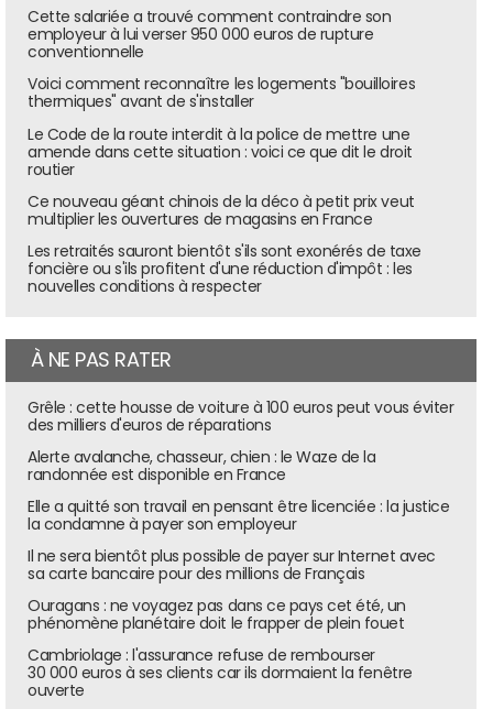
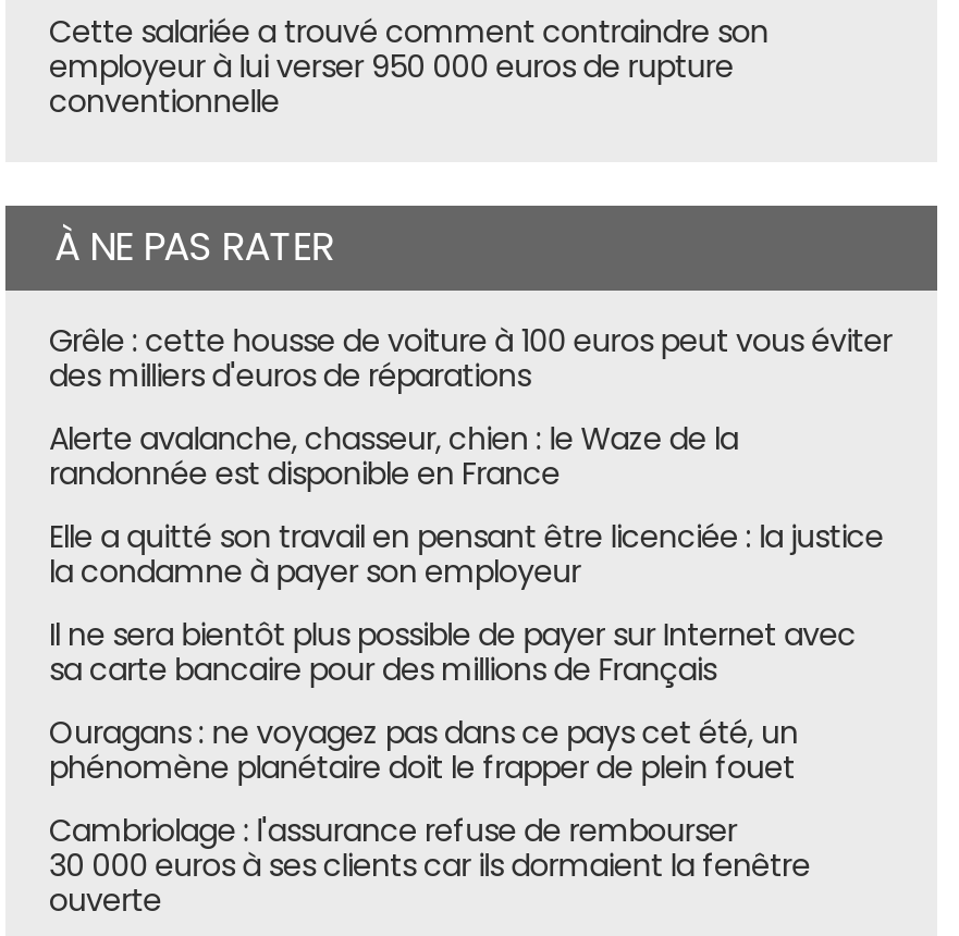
[28,76,421,294] Voici comment reconnaître les logements "bouilloires | thermiques" avant de s'installer | Le Code de la route interdit à la police de mettre une | amende dans cette situation : voici ce que dit le droit | routier | Ce nouveau géant chinois de la déco à petit prix veut | multiplier les ouvertures de magasins en France | Les retraités sauront bientôt s'ils sont exonérés de taxe | foncière ou s'ils profitent d'une réduction d'impôt : les | nouvelles conditions à respecter -> none

